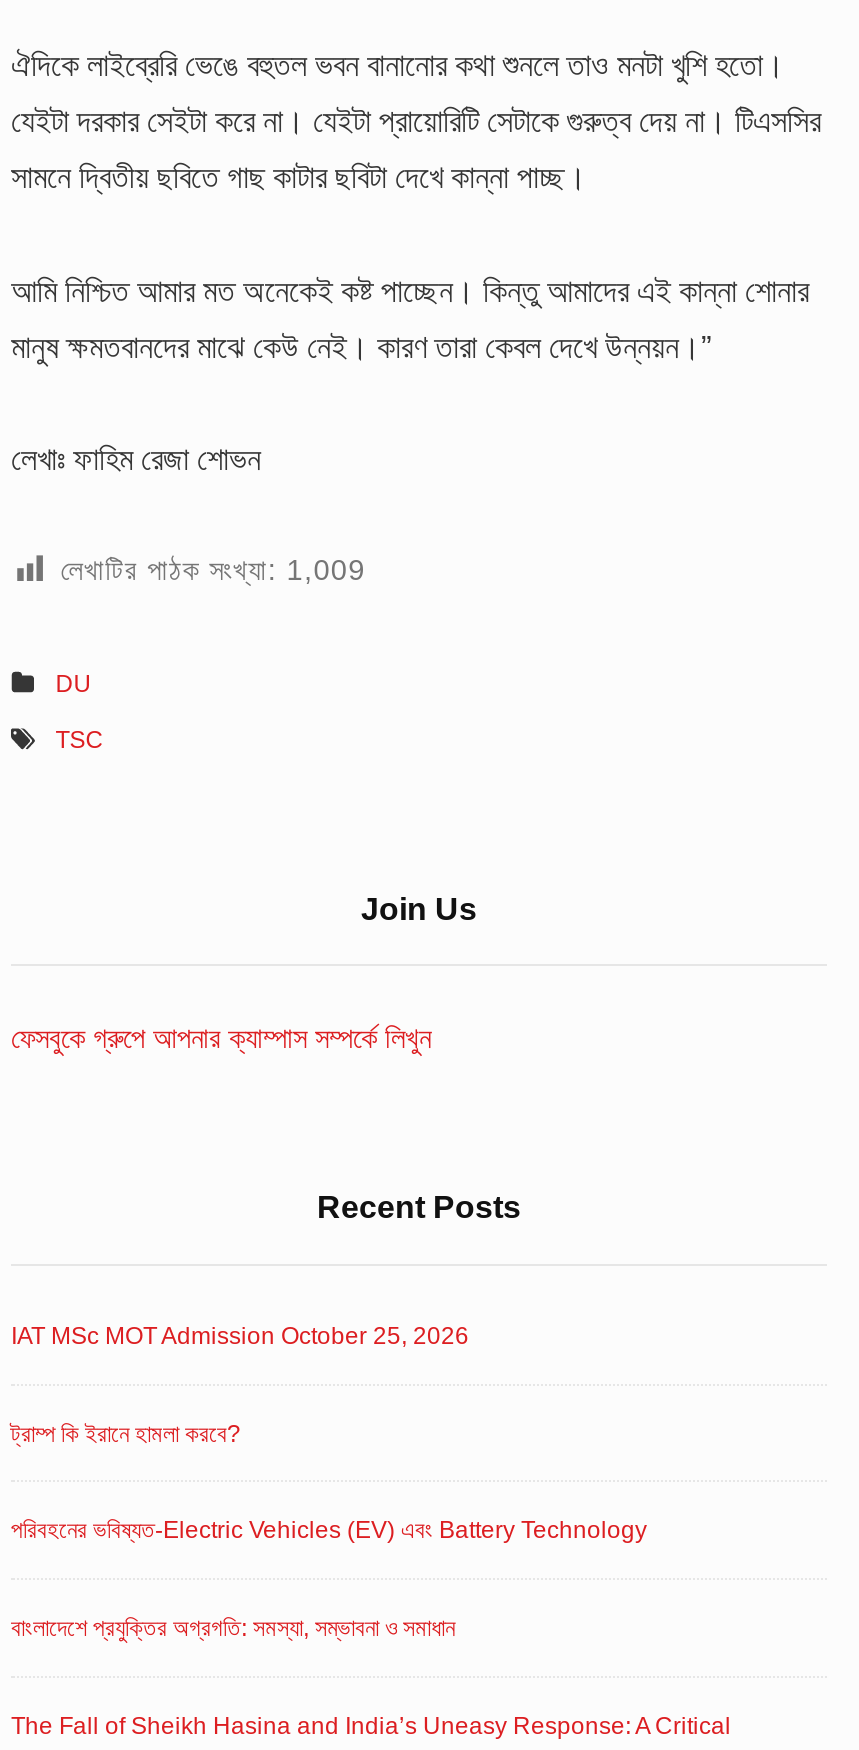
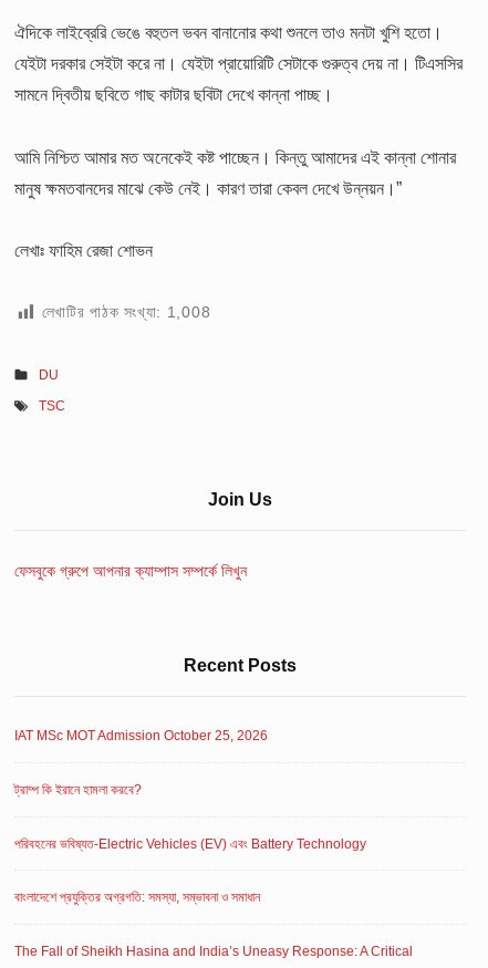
[60,555,366,587] লেখাটির পাঠক সংখ্যা: 1,009 -> [42,304,211,321] লেখাটির পাঠক সংখ্যা: 1,008

